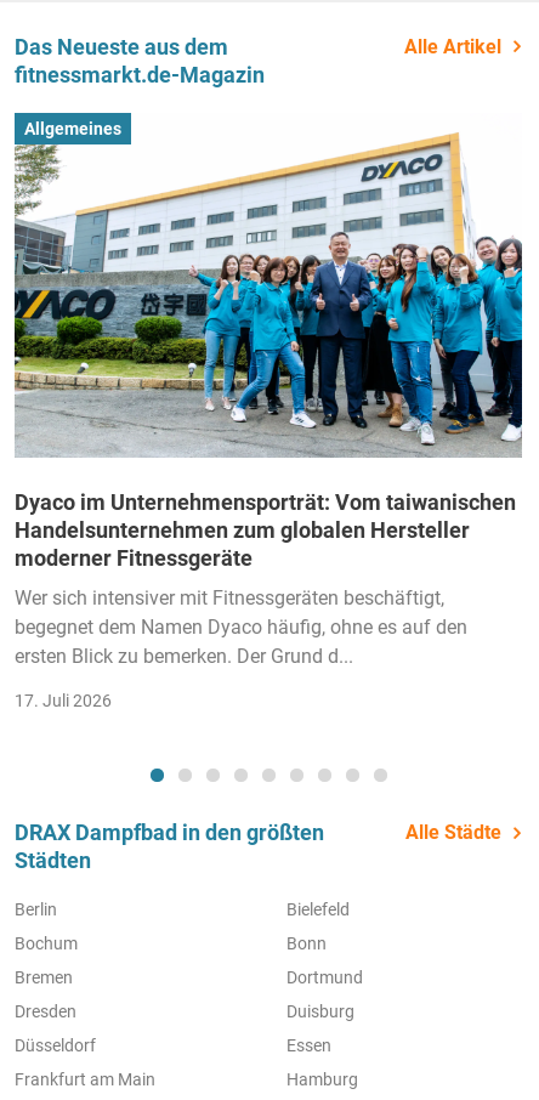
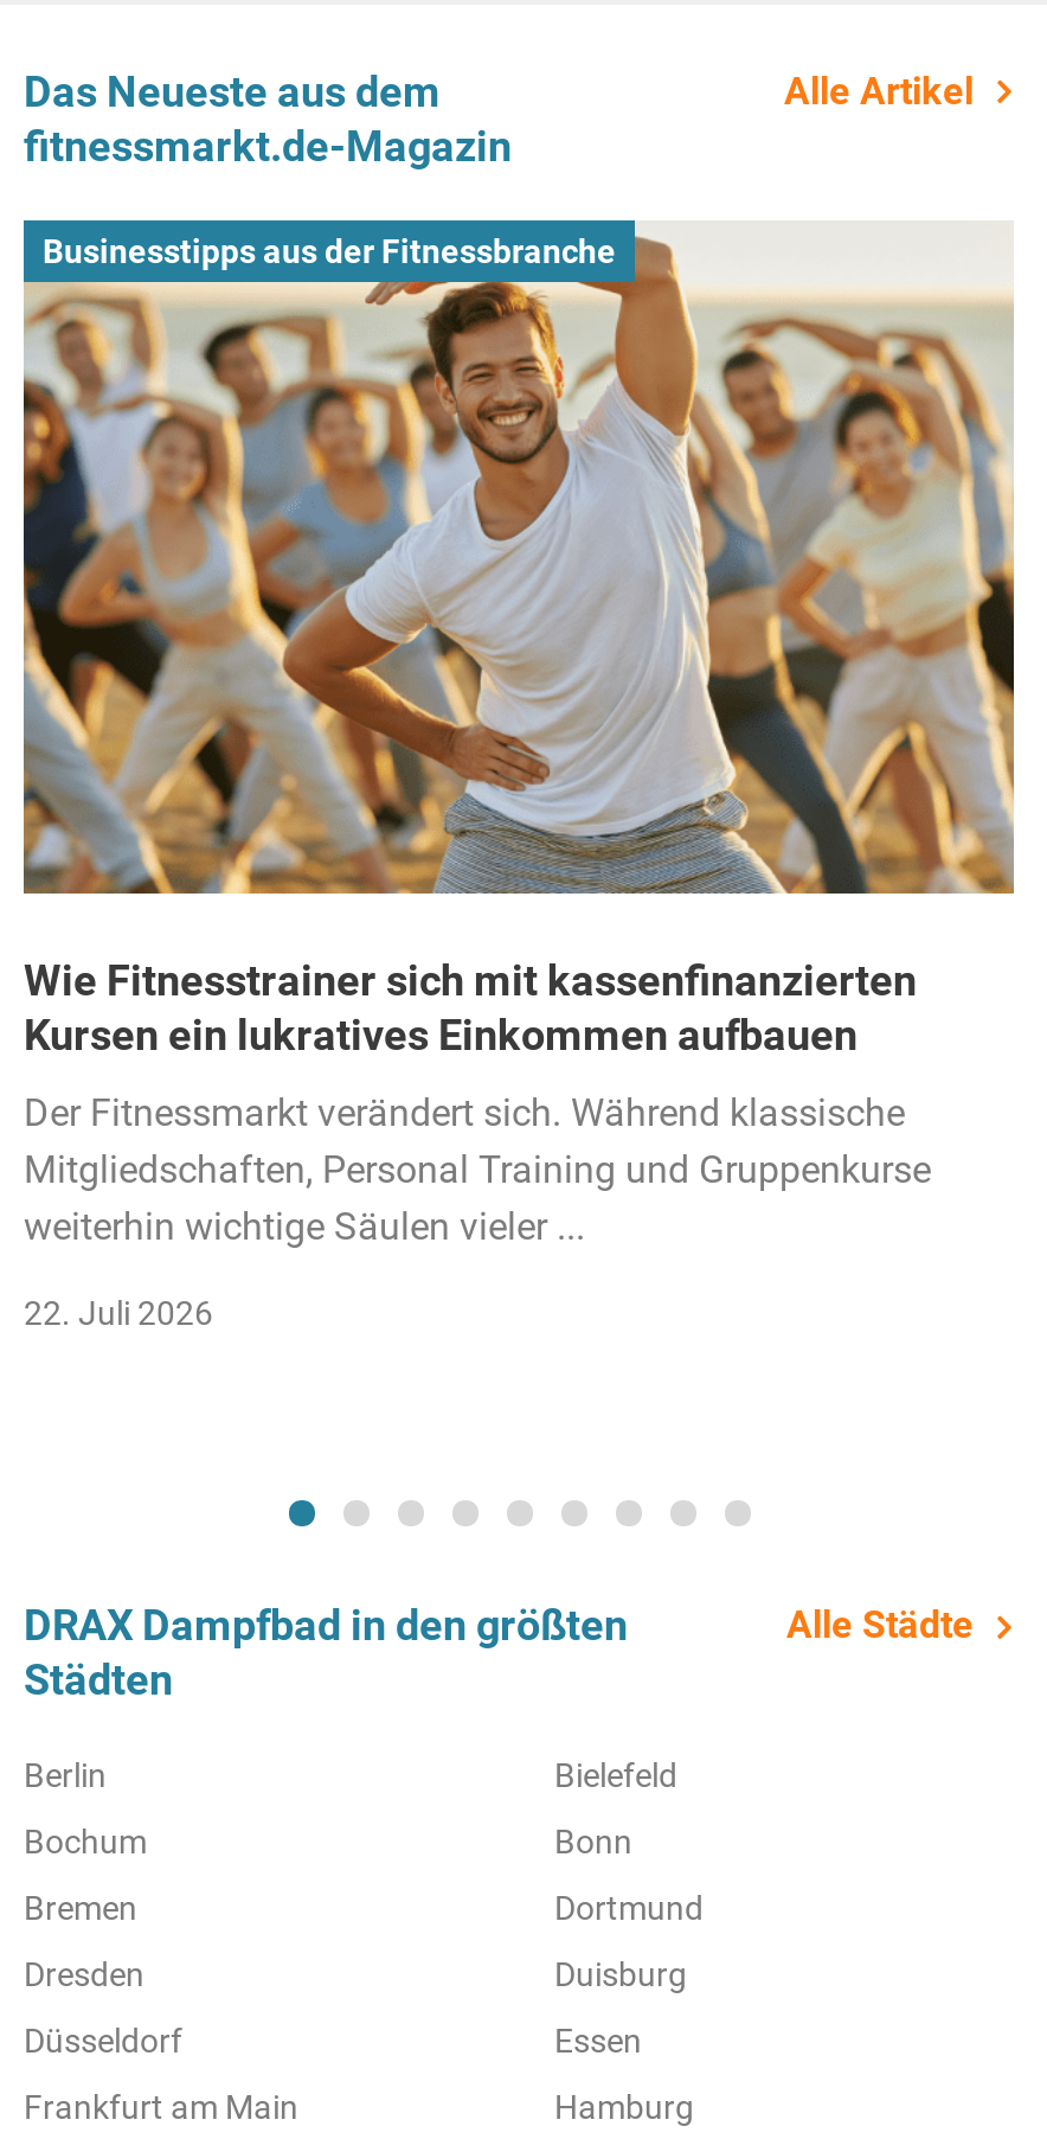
[13,118,523,458] [image] | Allgemeines -> [21,223,1016,896] [image] | Businesstipps aus der Fitnessbranche
[15,489,516,570] Dyaco im Unternehmensporträt: Vom taiwanischen | Handelsunternehmen zum globalen Hersteller | moderner Fitnessgeräte -> [24,955,917,1059] Wie Fitnesstrainer sich mit kassenfinanzierten | Kursen ein lukratives Einkommen aufbauen
[15,586,467,668] Wer sich intensiver mit Fitnessgeräten beschäftigt, | begegnet dem Namen Dyaco häufig, ohne es auf den | ersten Blick zu bemerken. Der Grund d... -> [24,1090,931,1249] Der Fitnessmarkt verändert sich. Während klassische | Mitgliedschaften, Personal Training und Gruppenkurse | weiterhin wichtige Säulen vieler ...
[15,691,112,710] 17. Juli 2026 -> [24,1294,213,1332] 22. Juli 2026

